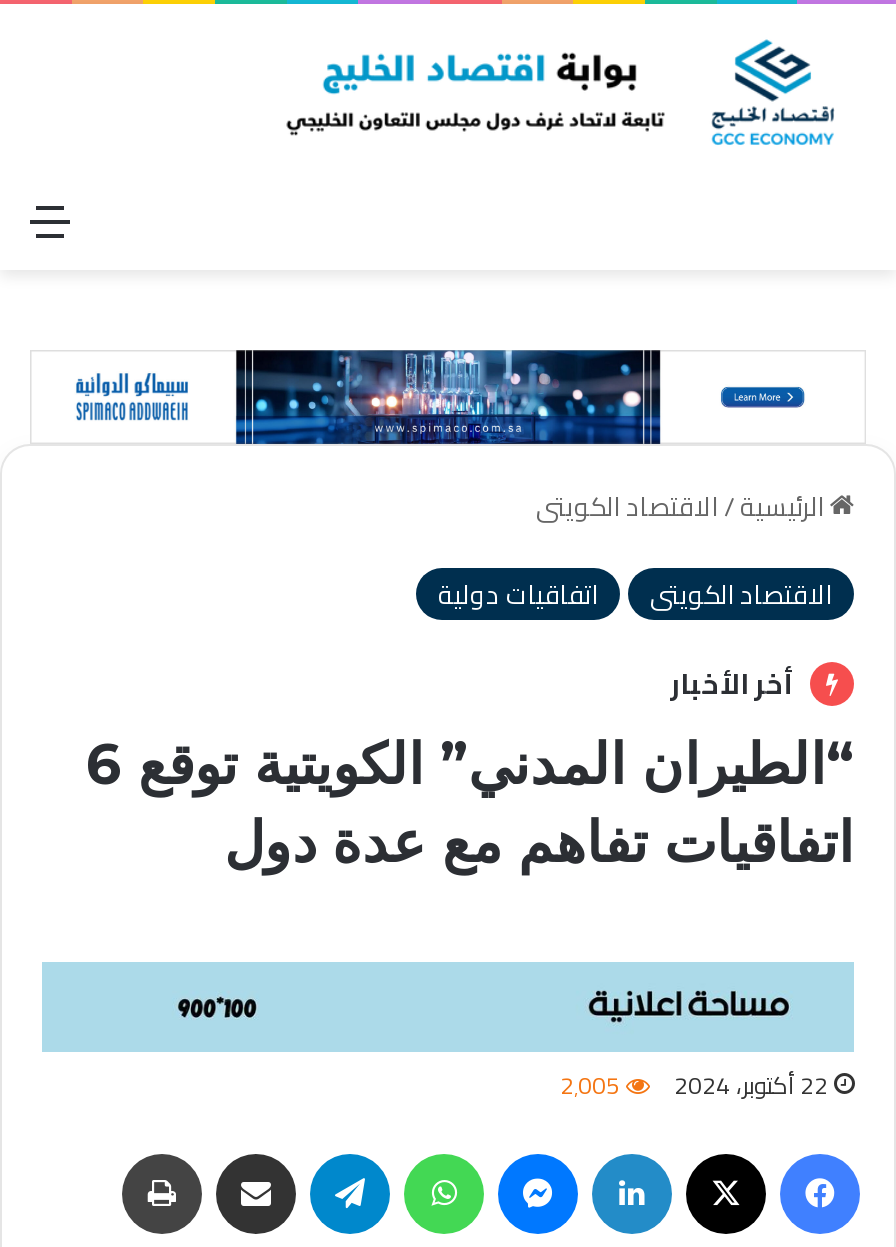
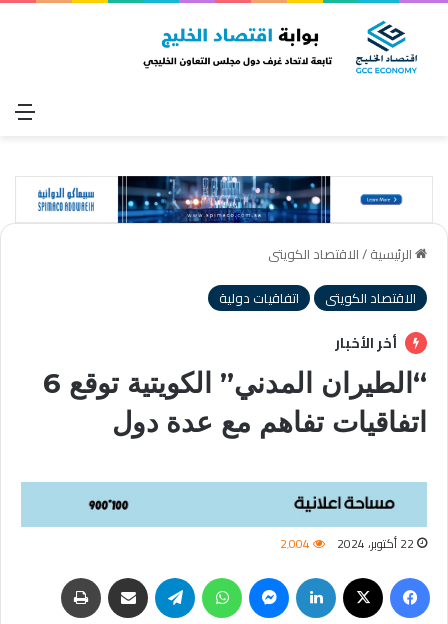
[560,1061,620,1107] 2٬005 -> [280,532,310,555] 2٬004

